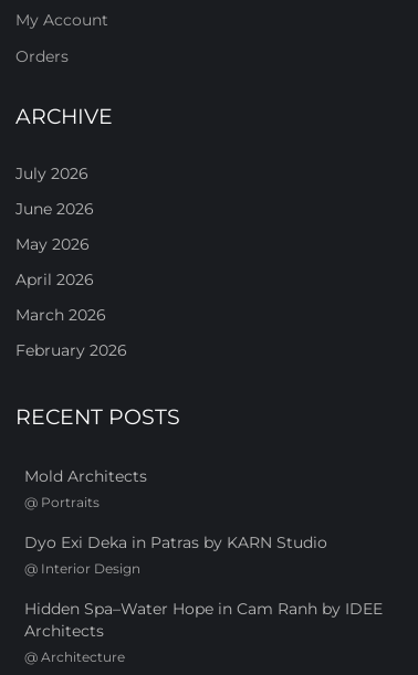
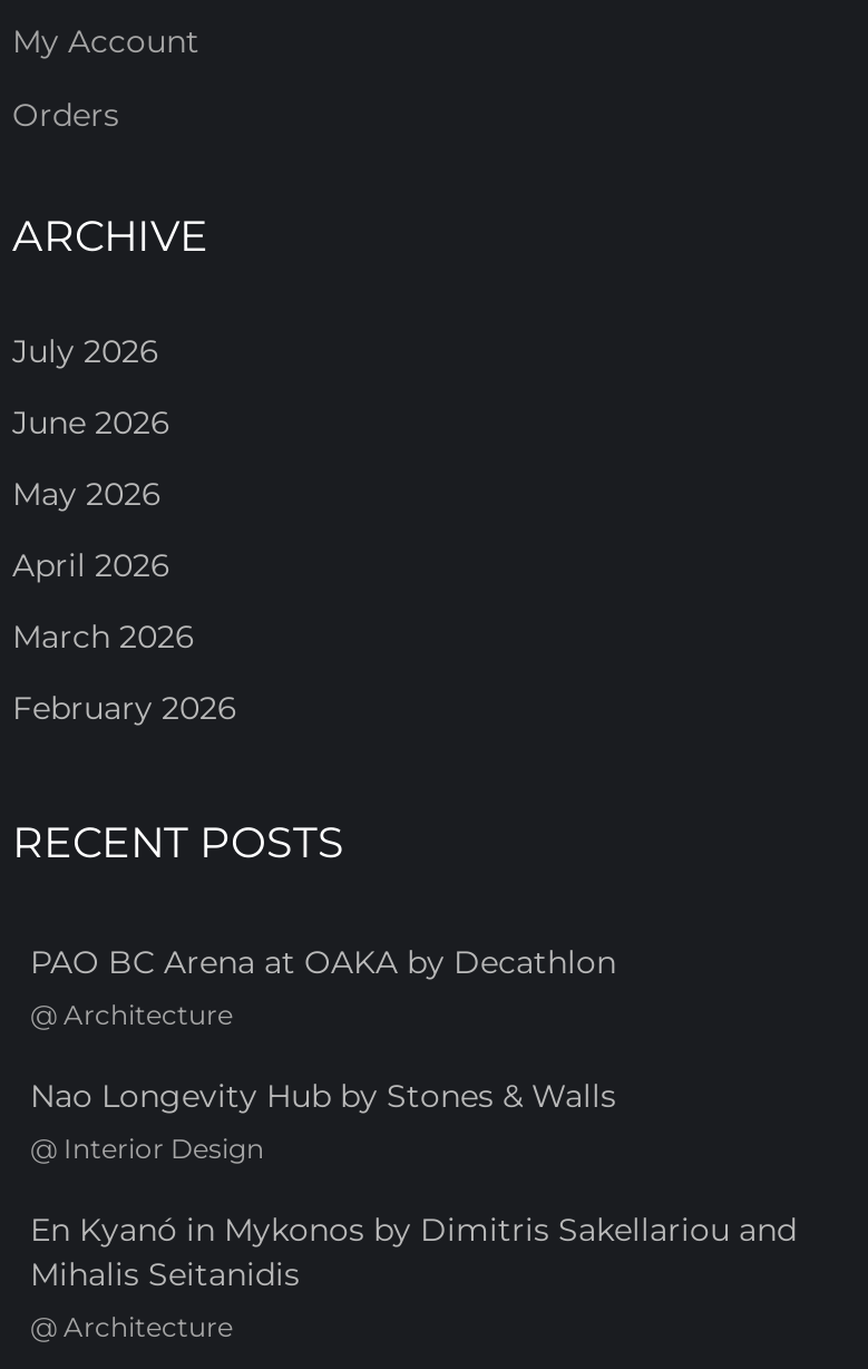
[24,466,147,511] Mold Architects | @ Portraits -> [30,942,616,1032] PAO BC Arena at OAKA by Decathlon | @ Architecture
[24,533,327,553] Dyo Exi Deka in Patras by KARN Studio -> [30,1076,616,1116] Nao Longevity Hub by Stones & Walls
[24,599,383,641] Hidden Spa–Water Hope in Cam Ranh by IDEE | Architects -> [30,1210,797,1295] En Kyanó in Mykonos by Dimitris Sakellariou and | Mihalis Seitanidis

